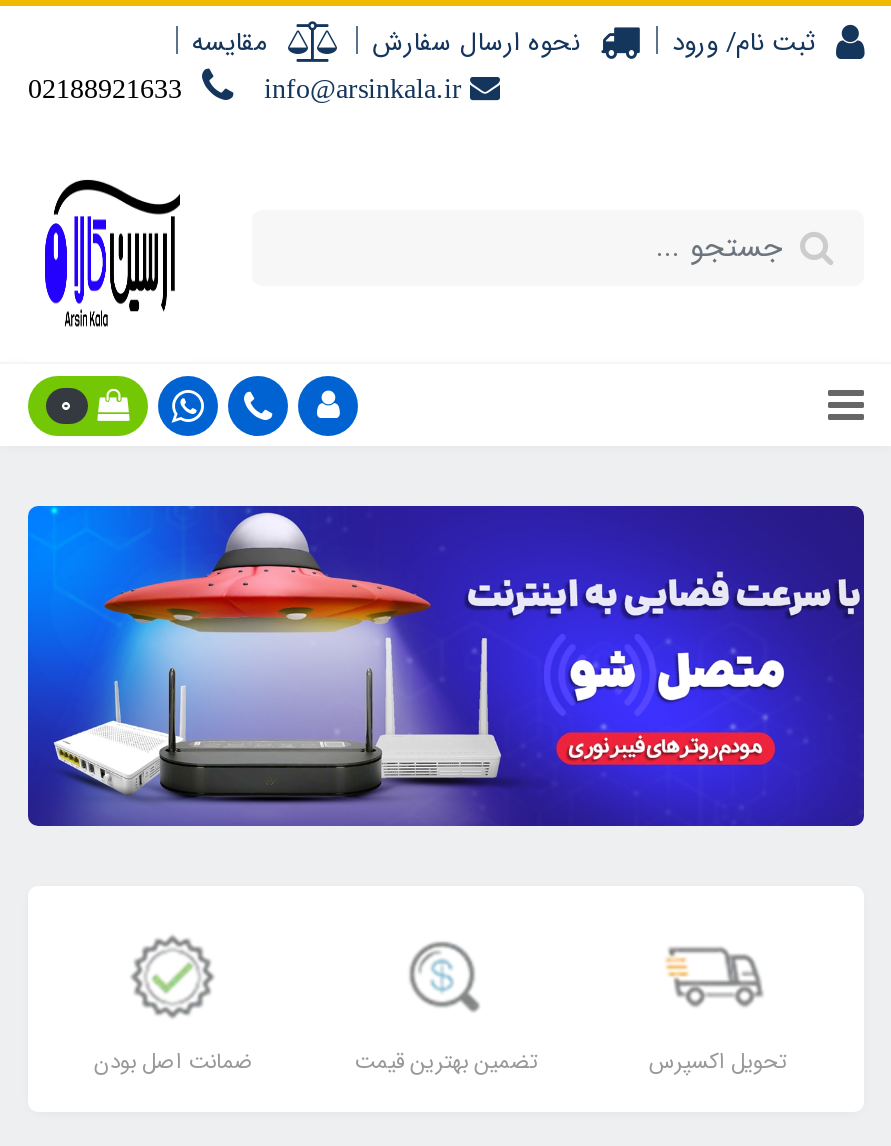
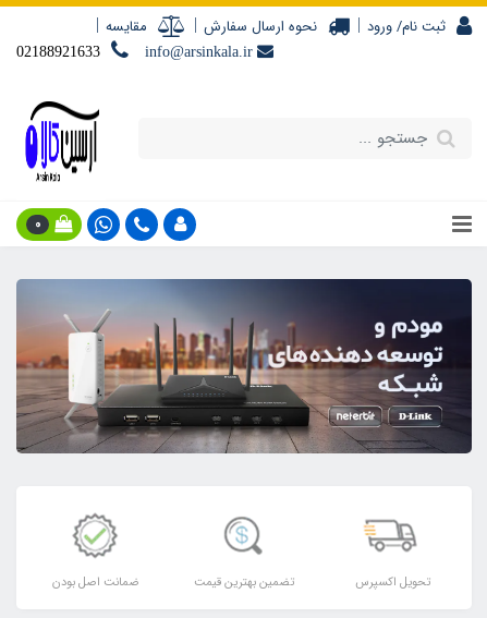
[26,504,866,828] [image] -> [15,278,473,455] [image]

